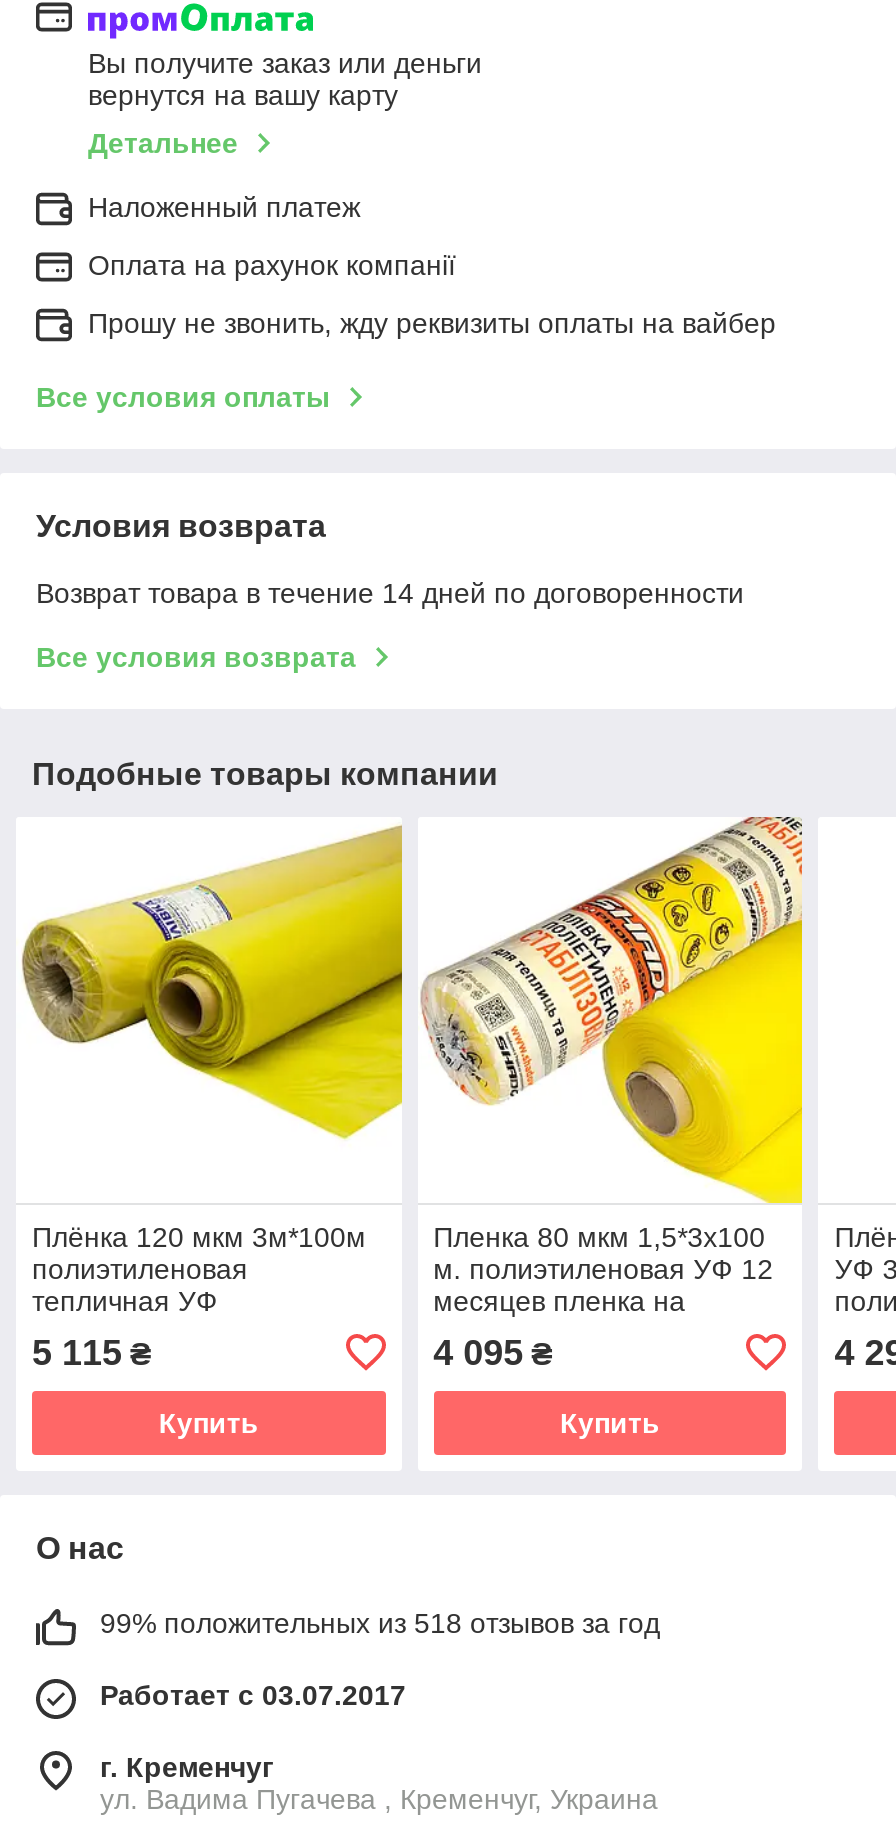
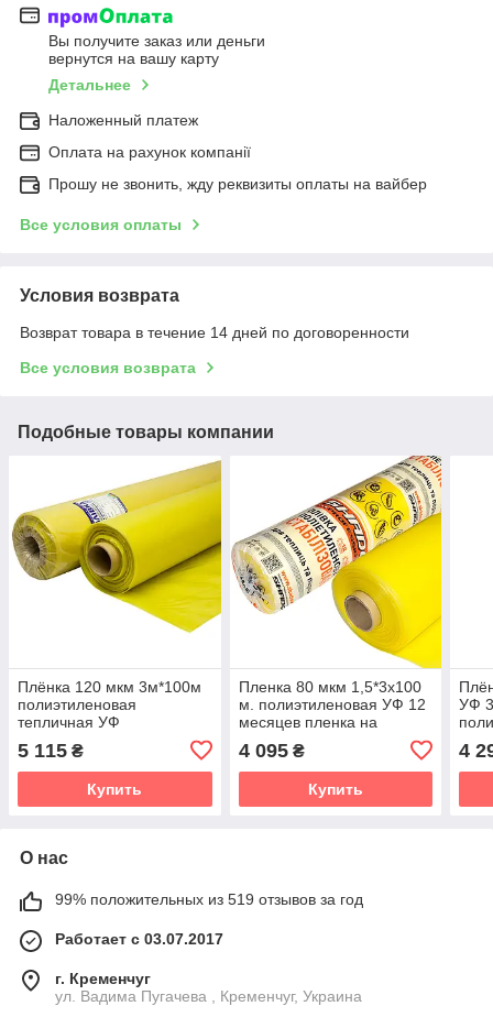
[100,1607,660,1639] 99% положительных из 518 отзывов за год -> [55,890,363,908] 99% положительных из 519 отзывов за год

